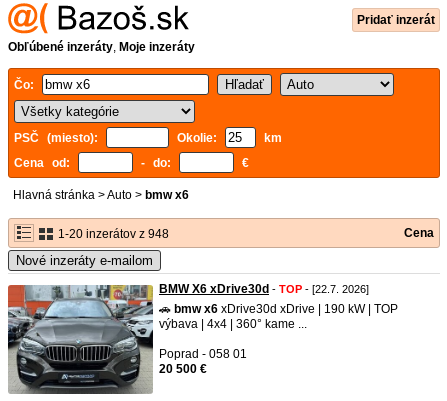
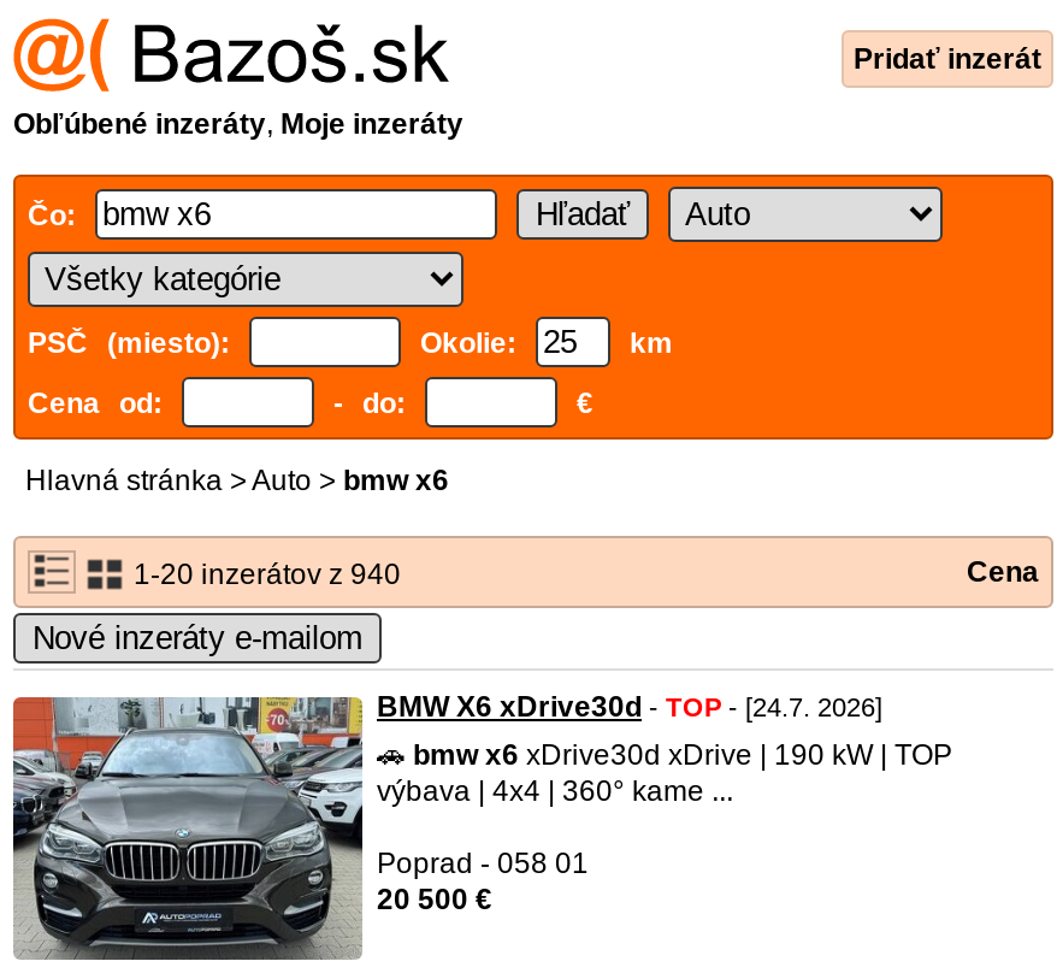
[55,227,169,241] 1-20 inzerátov z 948 -> [126,558,401,591] 1-20 inzerátov z 940
[159,282,369,296] BMW X6 xDrive30d - TOP - [22.7. 2026] -> [377,690,882,724] BMW X6 xDrive30d - TOP - [24.7. 2026]

